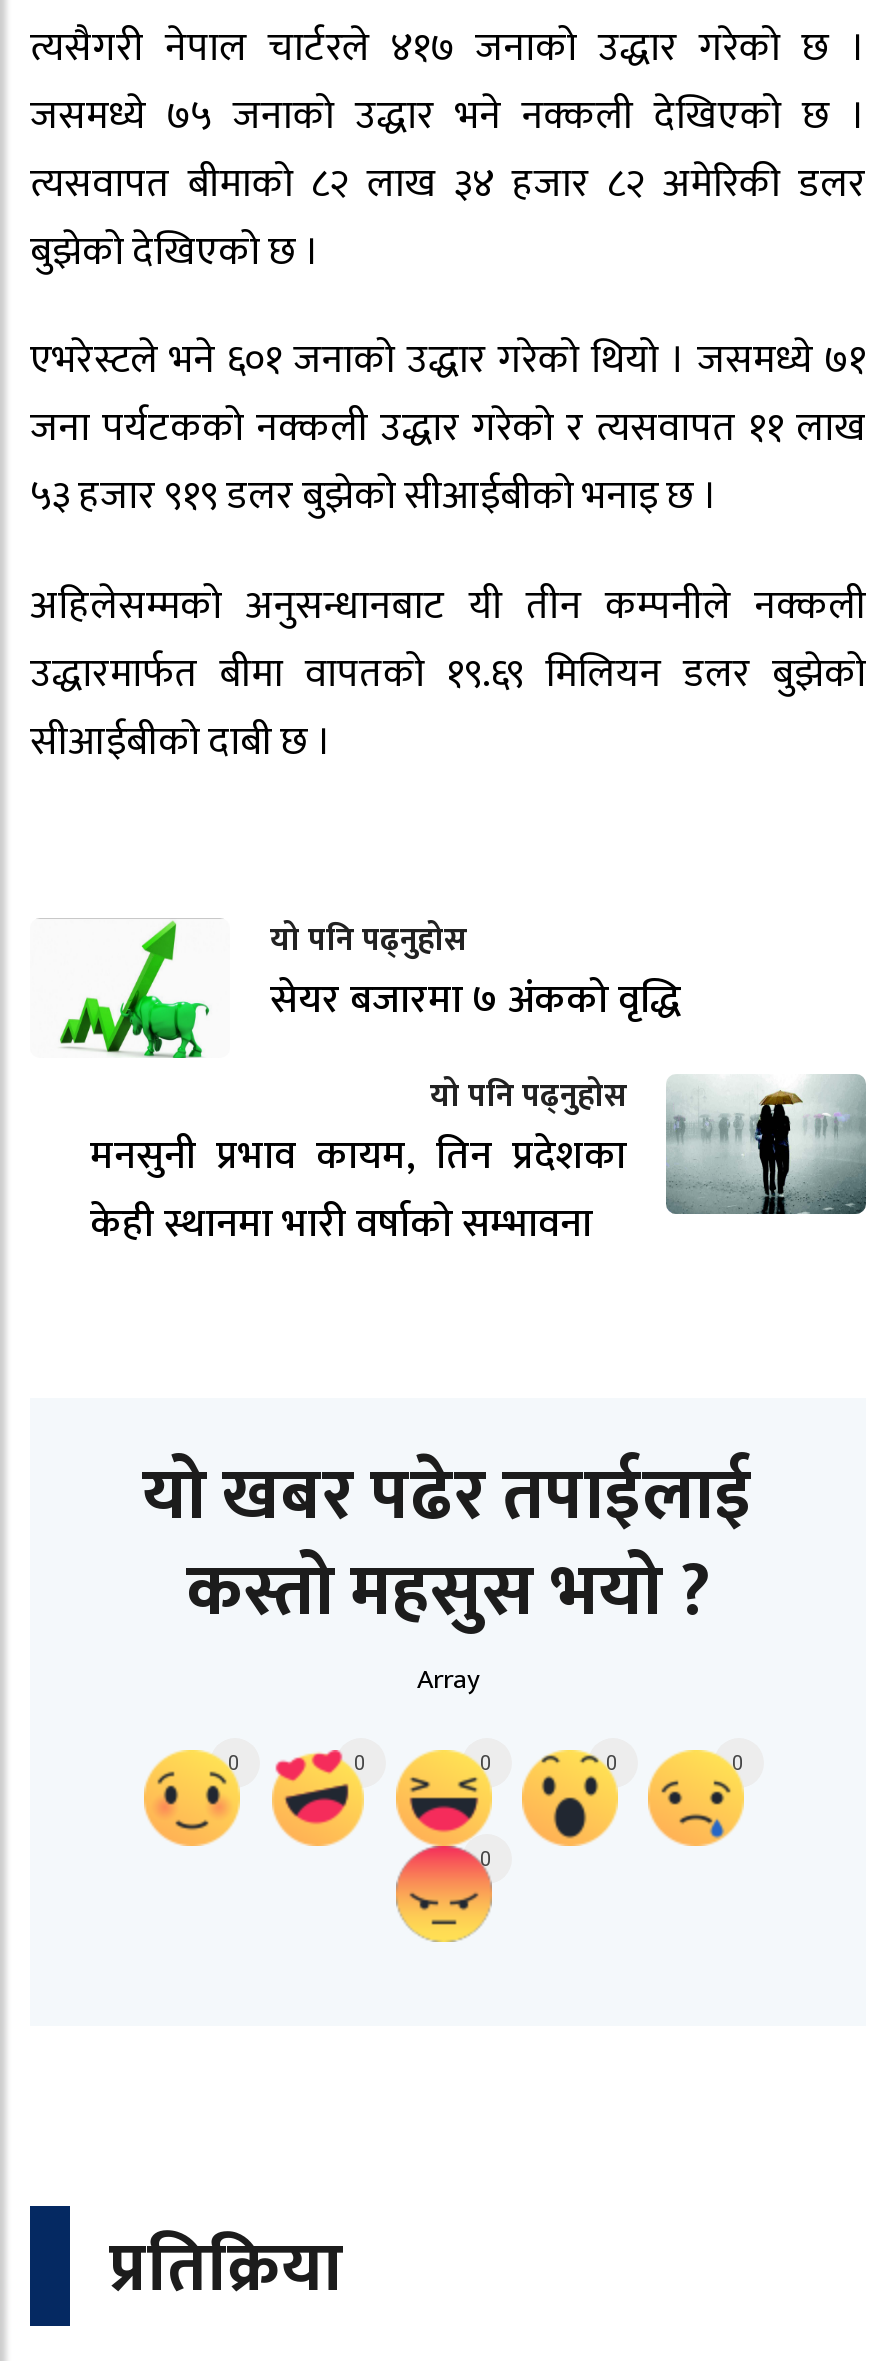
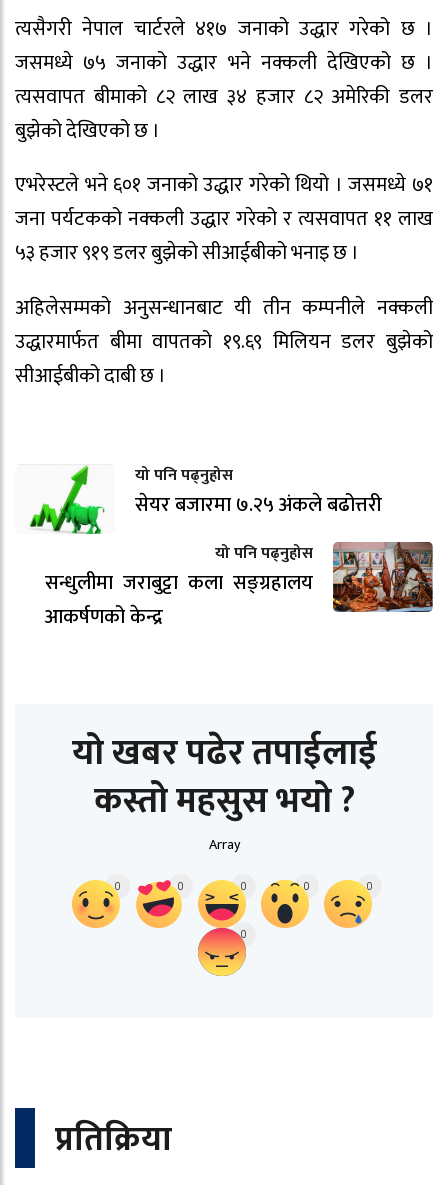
[270,966,680,1034] सेयर बजारमा ७ अंकको वृद्धि -> [135,488,382,522] सेयर बजारमा ७.२५ अंकले बढोत्तरी
[90,1074,866,1258] [image] | मनसुनी प्रभाव कायम, तिन प्रदेशका | केही स्थानमा भारी वर्षाको सम्भावना -> [45,541,433,634] [image] | सन्धुलीमा जराबुट्टा कला सङ्ग्रहालय | आकर्षणको केन्द्र

